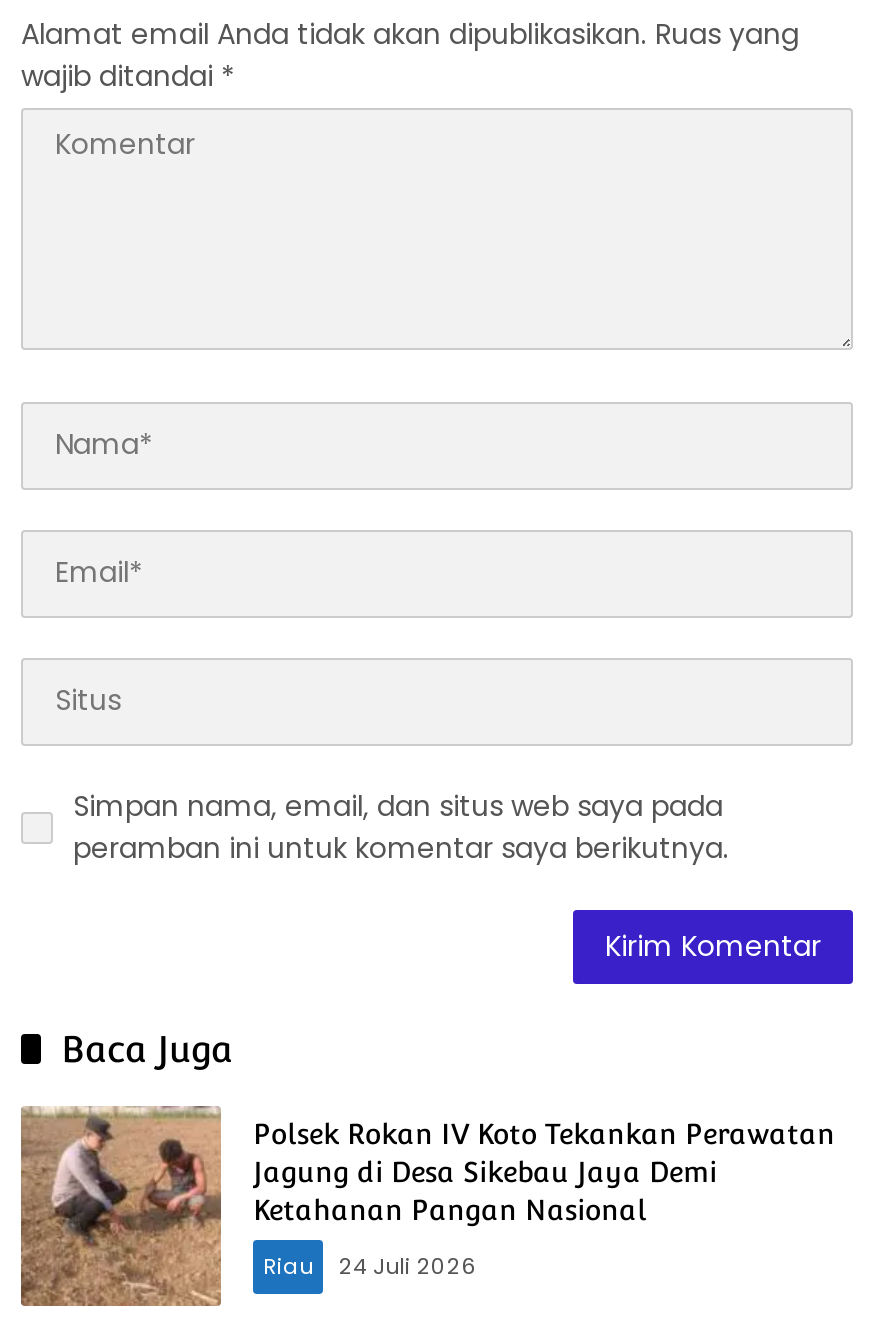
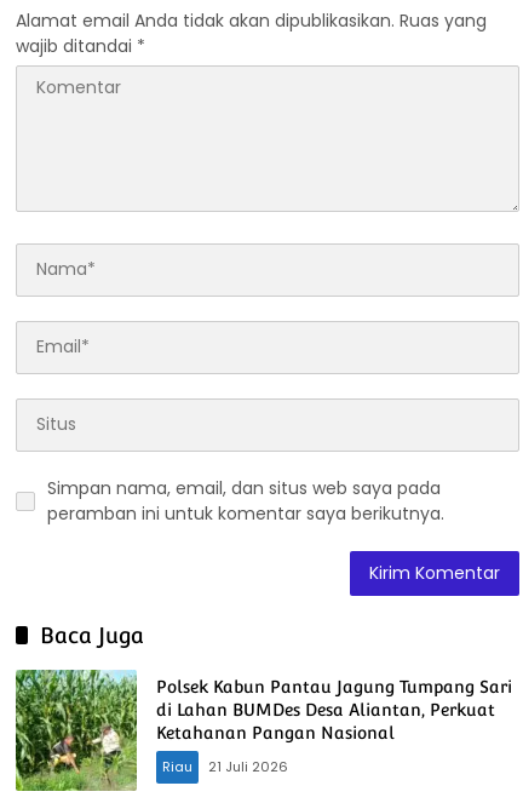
[19,1104,835,1306] [image] | Polsek Rokan IV Koto Tekankan Perawatan | Jagung di Desa Sikebau Jaya Demi -> [15,669,512,791] [image] | Polsek Kabun Pantau Jagung Tumpang Sari | di Lahan BUMDes Desa Aliantan, Perkuat
[263,1250,477,1282] Riau 24 Juli 2026 -> [162,757,288,776] Riau 21 Juli 2026

